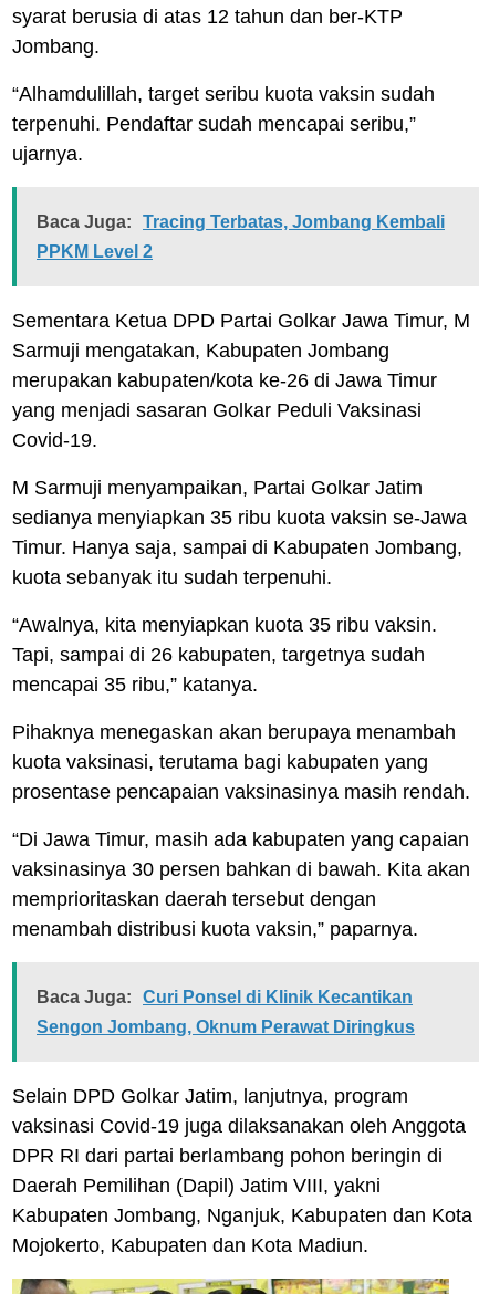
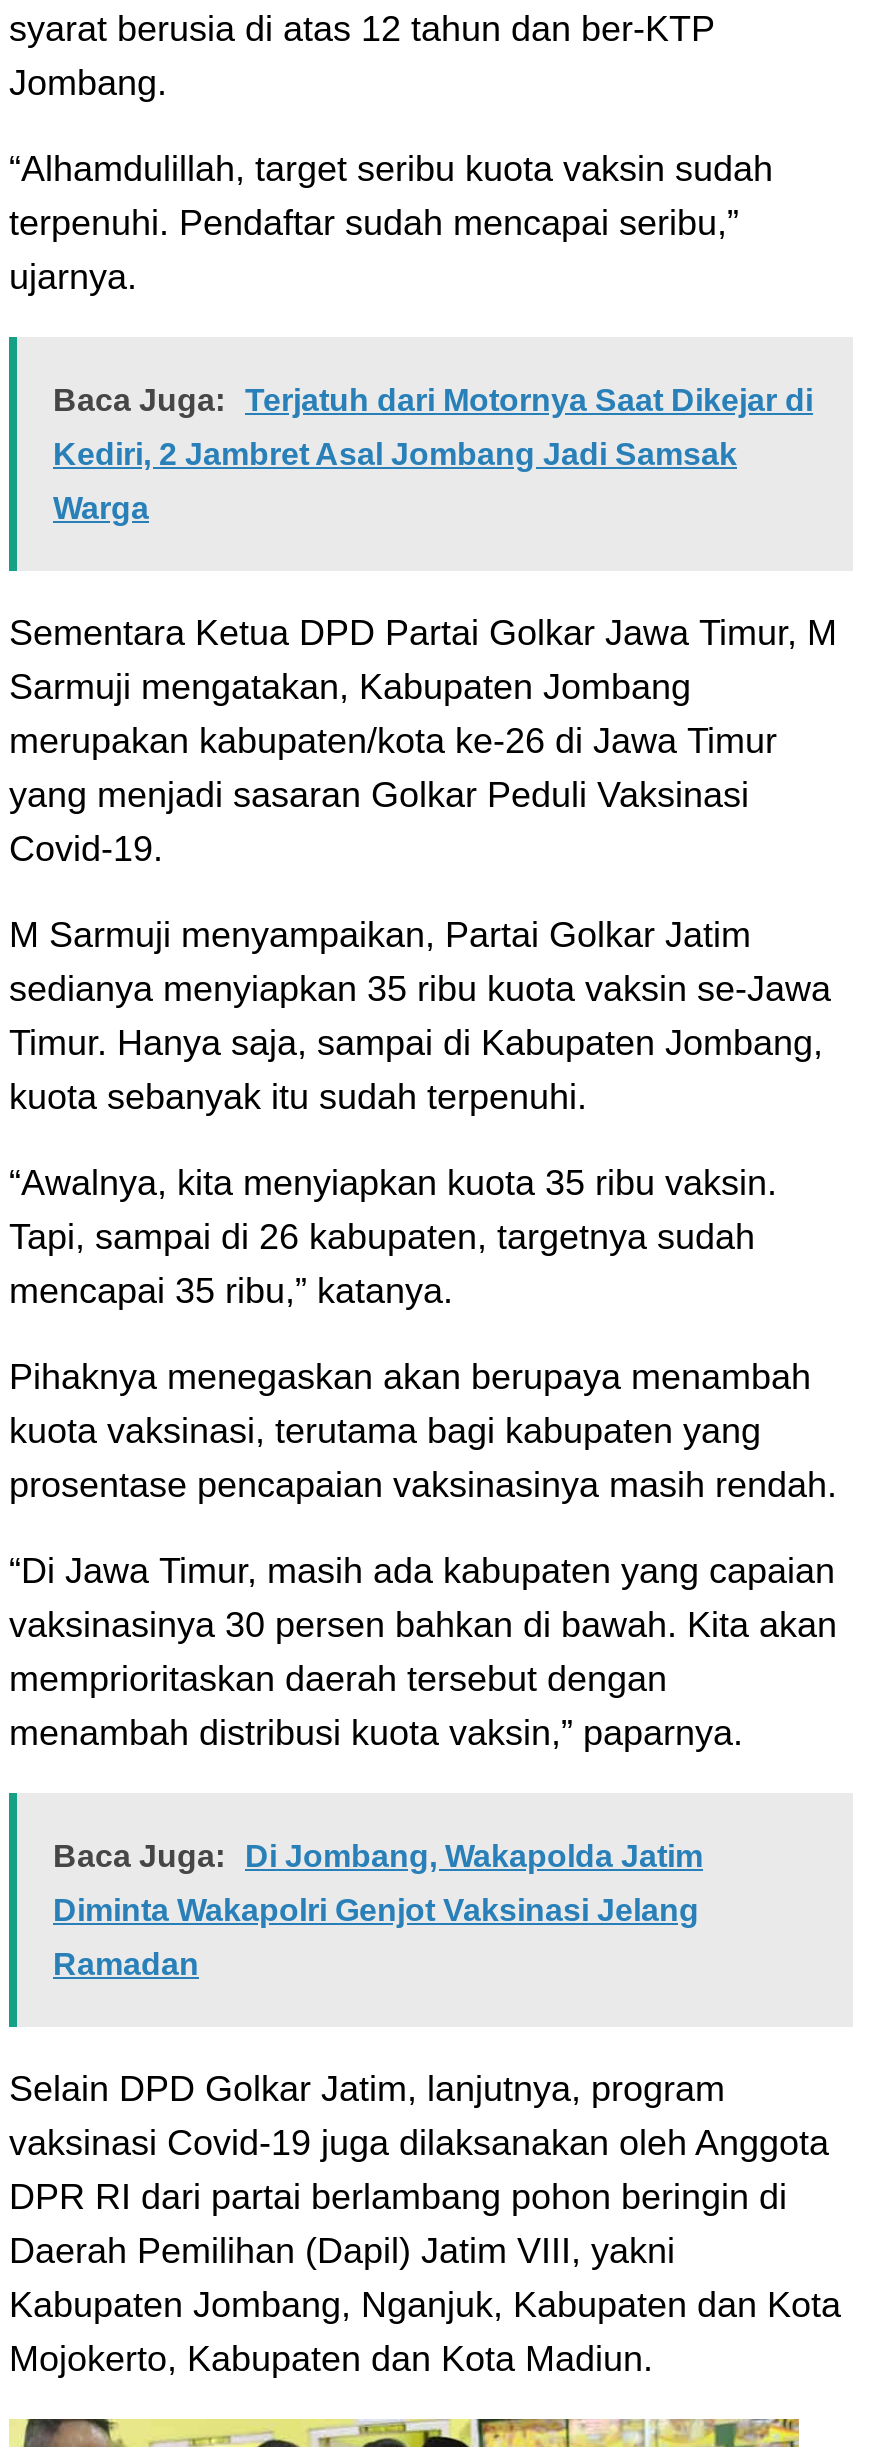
[37,212,445,261] Baca Juga: Tracing Terbatas, Jombang Kembali | PPKM Level 2 -> [53,383,813,525] Baca Juga: Terjatuh dari Motornya Saat Dikejar di | Kediri, 2 Jambret Asal Jombang Jadi Samsak | Warga
[37,988,415,1036] Baca Juga: Curi Ponsel di Klinik Kecantikan | Sengon Jombang, Oknum Perawat Diringkus -> [53,1839,703,1981] Baca Juga: Di Jombang, Wakapolda Jatim | Diminta Wakapolri Genjot Vaksinasi Jelang | Ramadan

